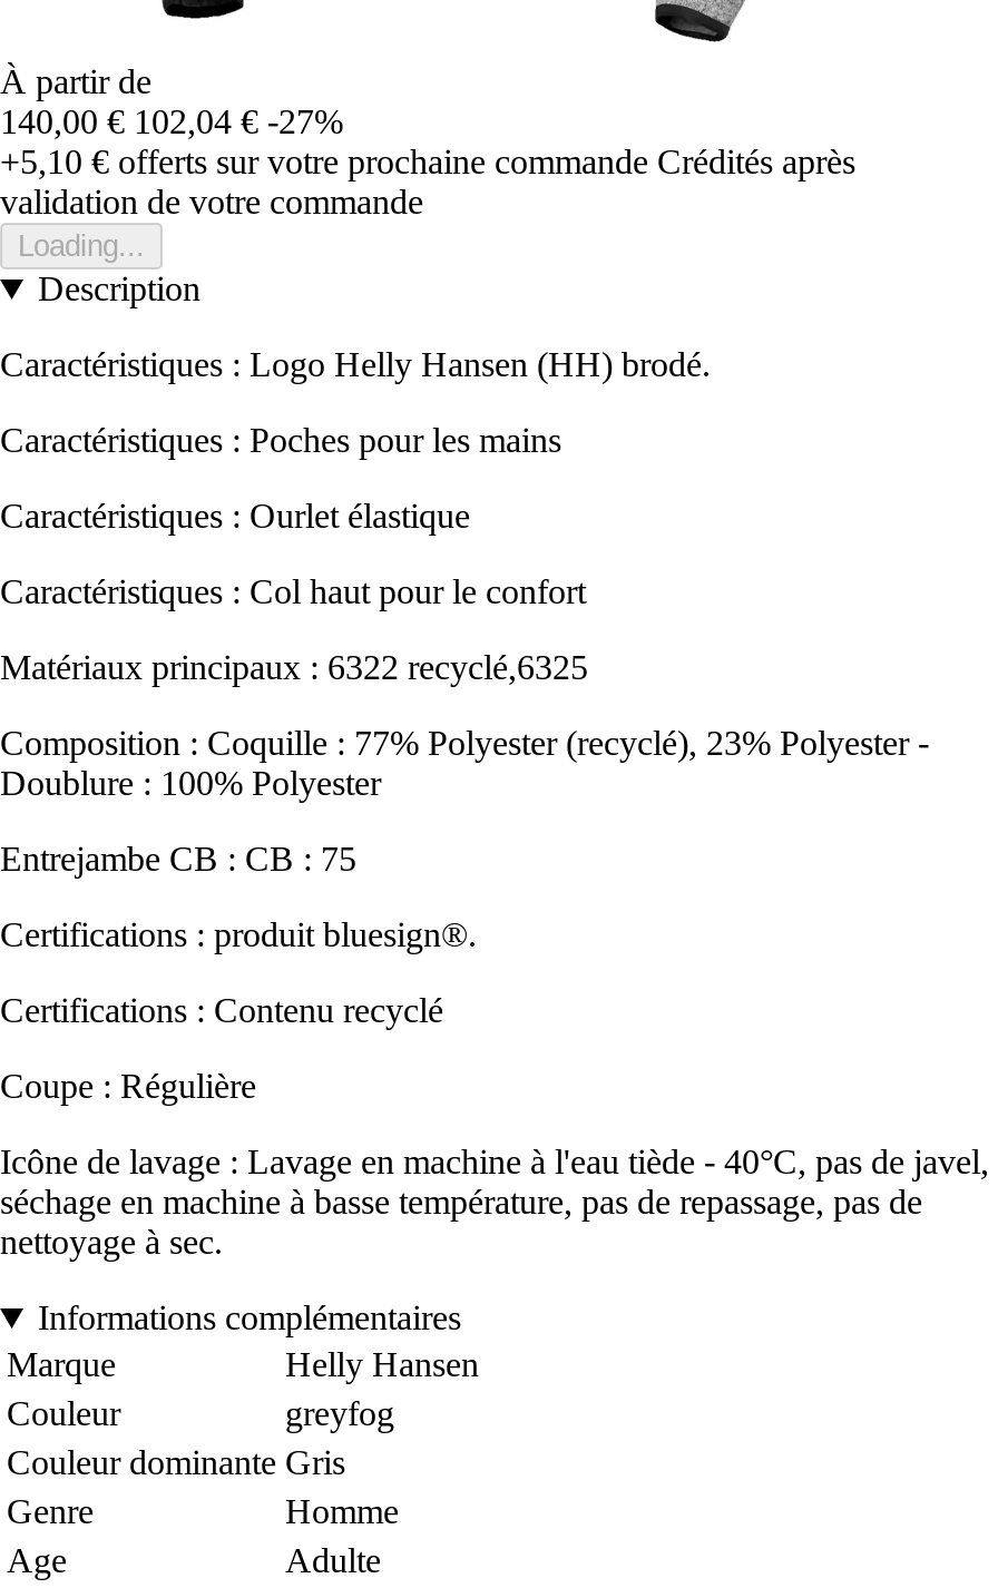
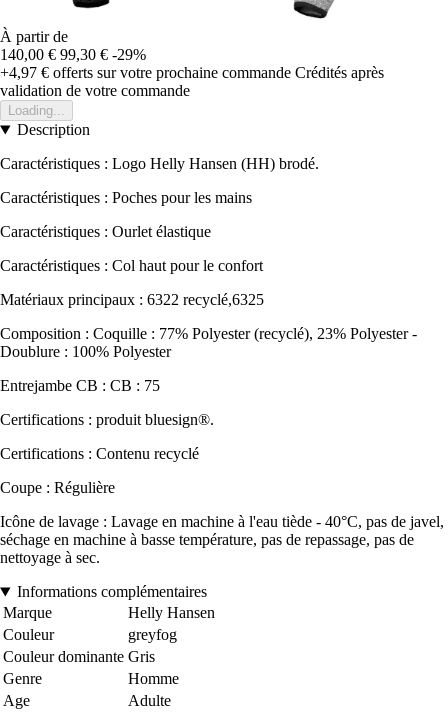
[0,103,343,141] 140,00 € 102,04 € -27% -> [0,46,146,63] 140,00 € 99,30 € -29%
[0,143,855,181] +5,10 €offerts sur votre prochaine commande Crédités après -> [0,64,384,81] +4,97 €offerts sur votre prochaine commande Crédités après

